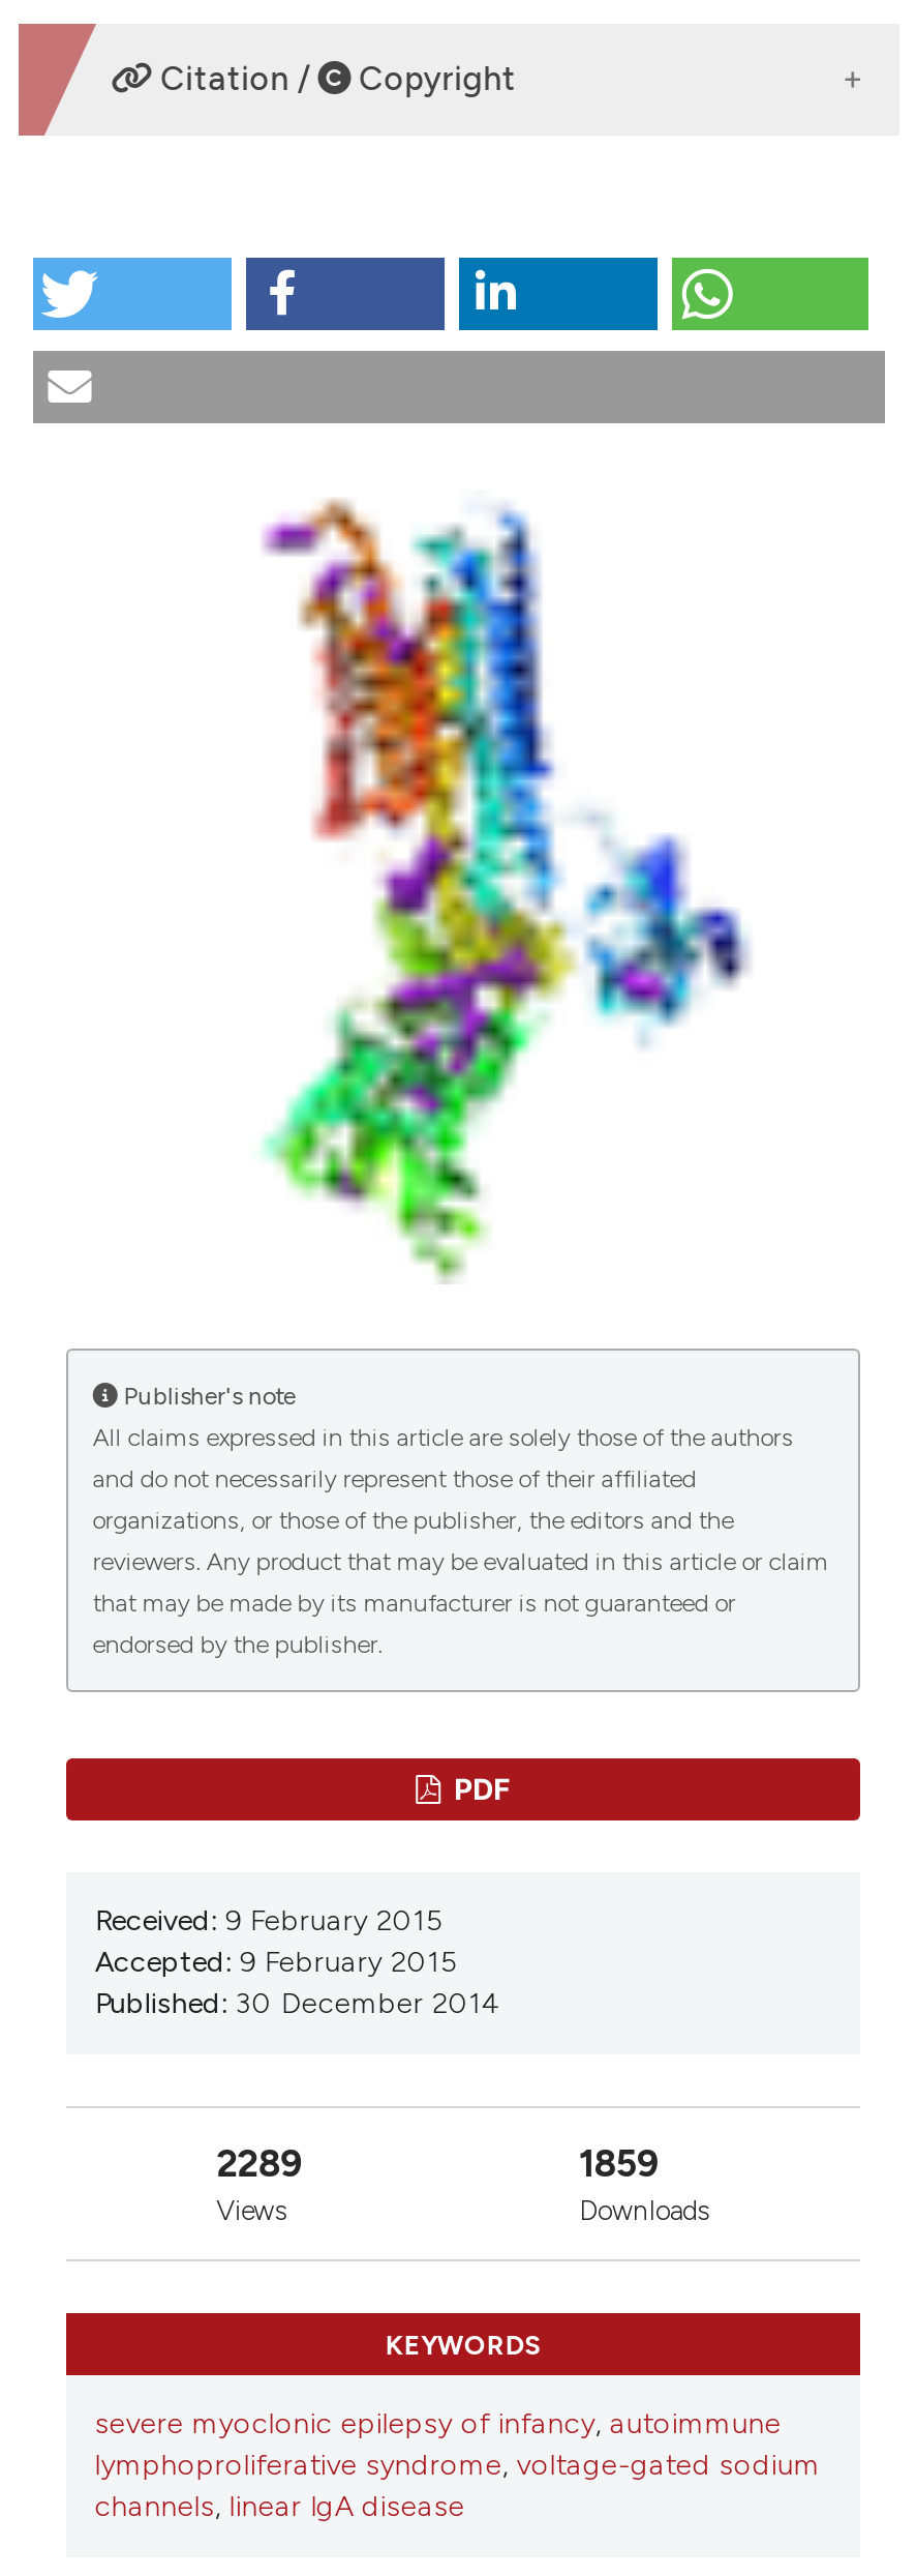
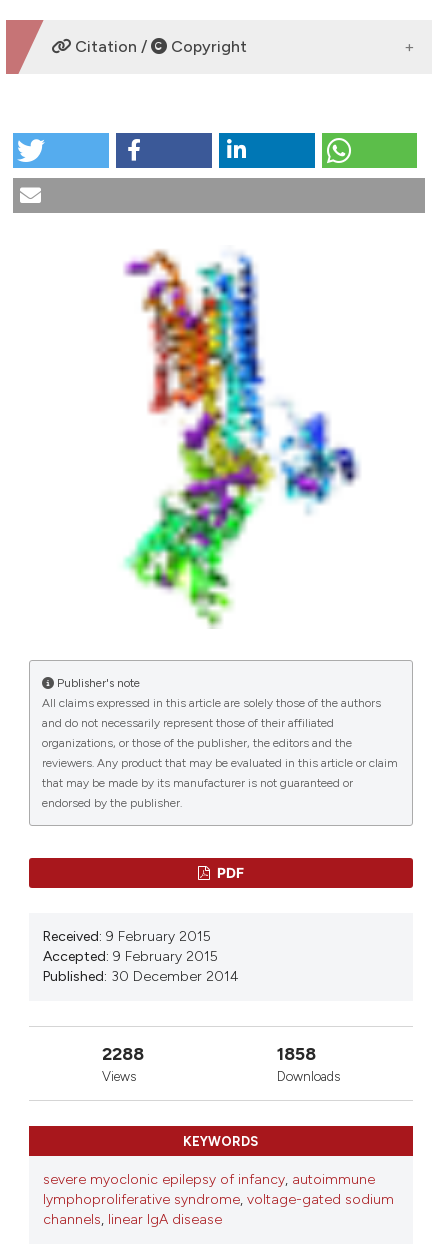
[216,2142,303,2187] 2289 -> [102,1043,144,1065] 2288
[579,2142,660,2187] 1859 -> [277,1043,316,1065] 1858

